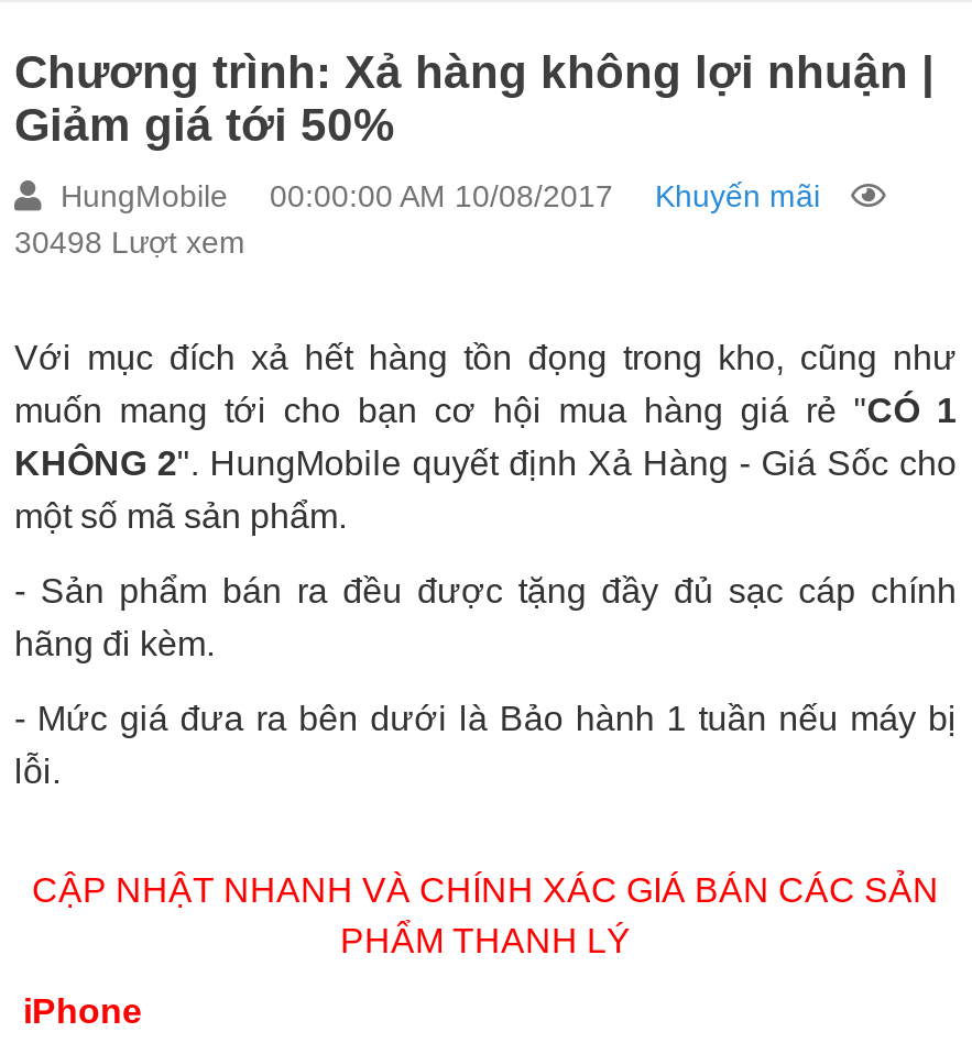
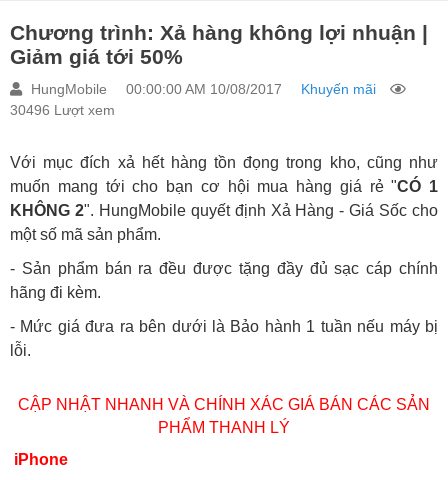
[14,224,245,260] 30498 Lượt xem -> [10,102,115,118] 30496 Lượt xem

